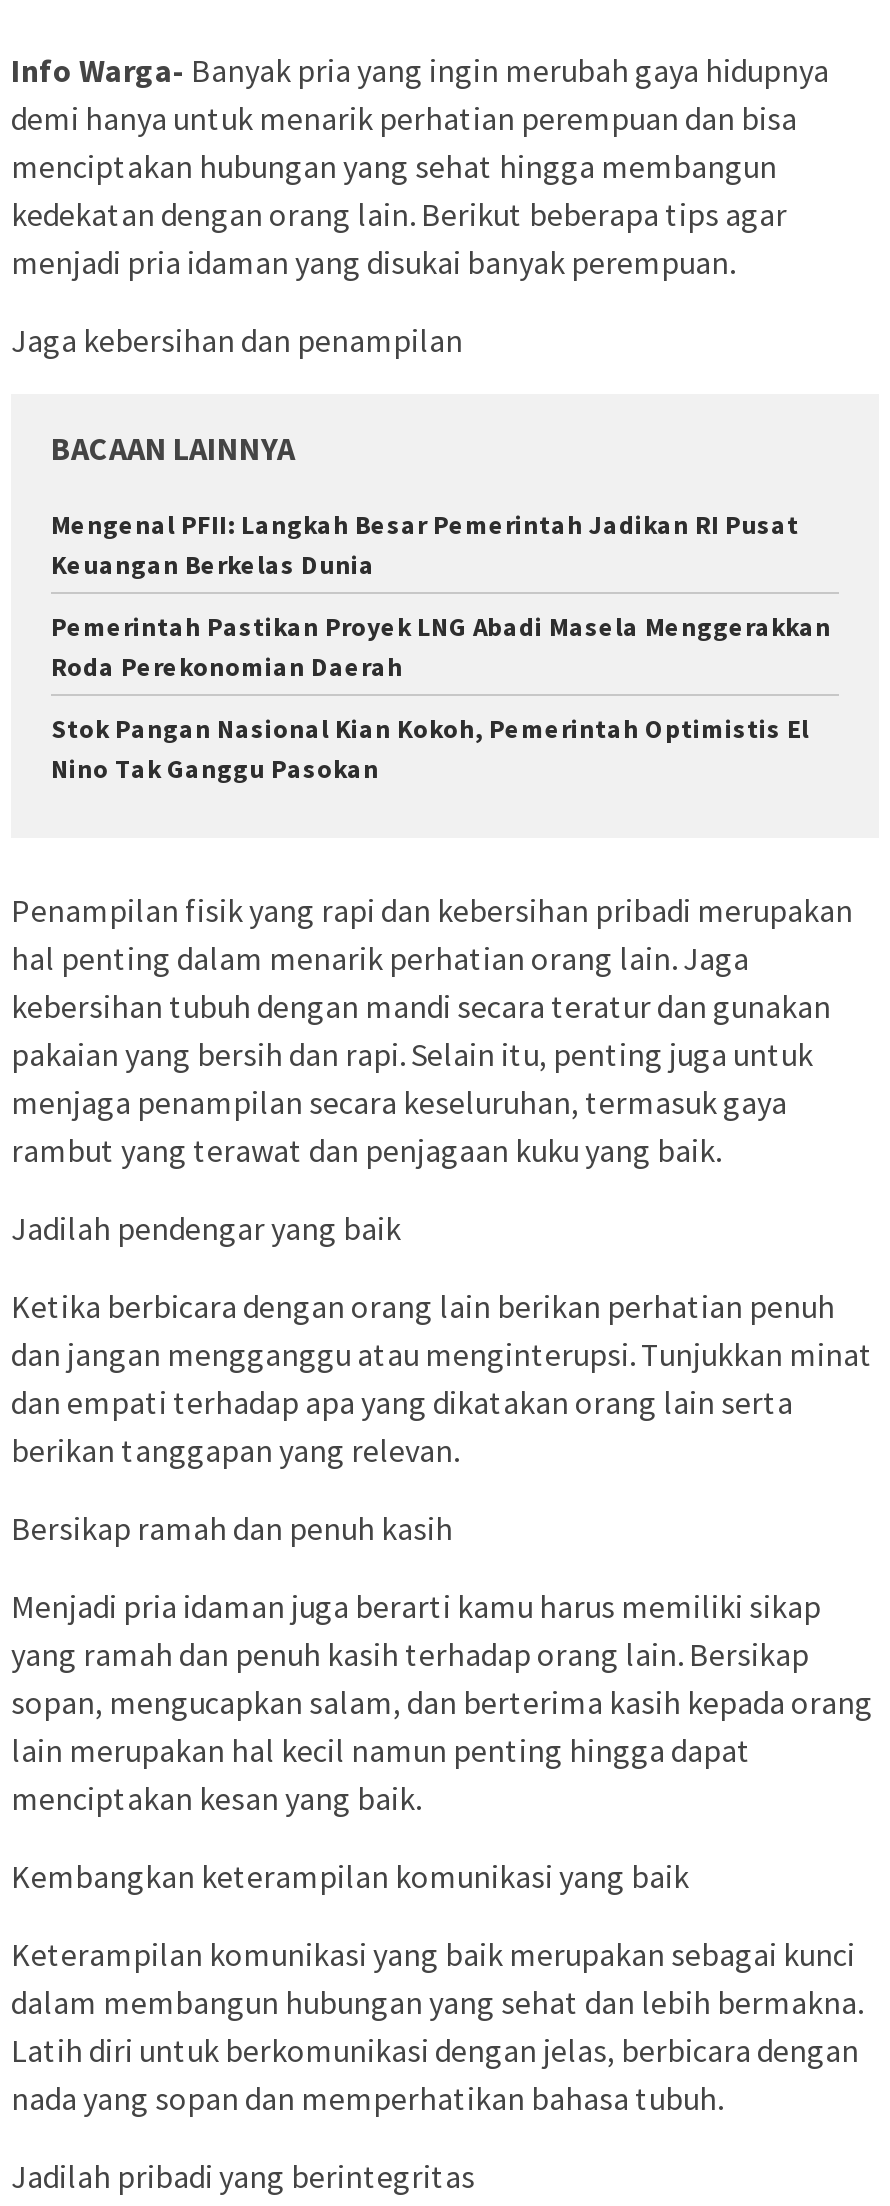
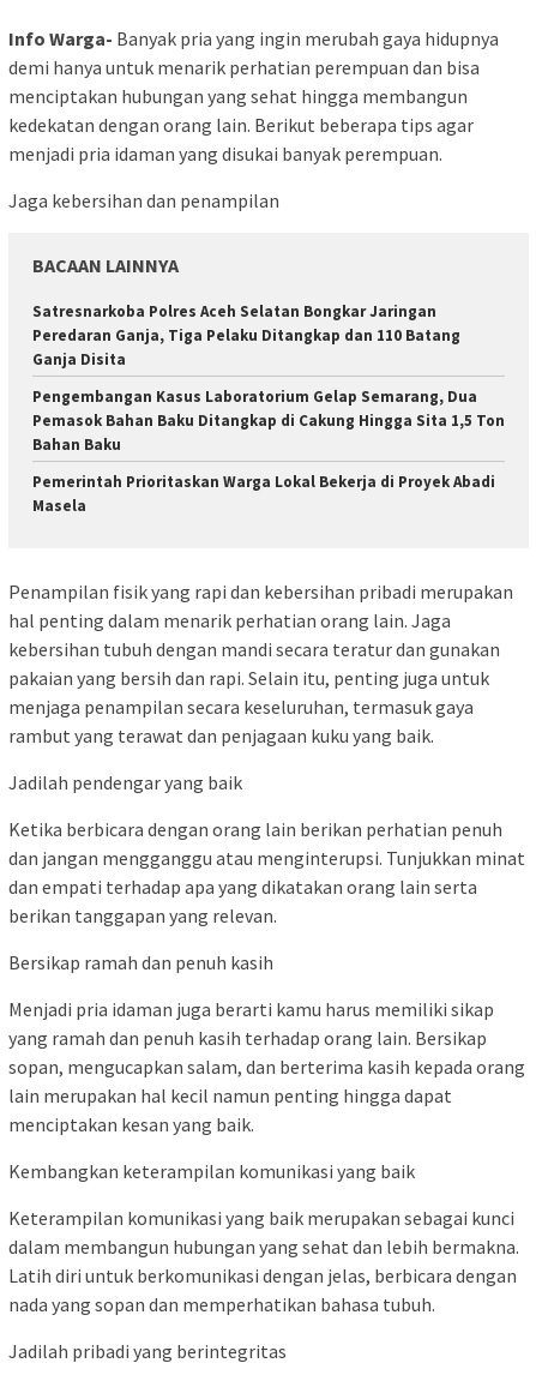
[51,507,799,581] Mengenal PFII: Langkah Besar Pemerintah Jadikan RI Pusat | Keuangan Berkelas Dunia -> [32,302,460,370] Satresnarkoba Polres Aceh Selatan Bongkar Jaringan | Peredaran Ganja, Tiga Pelaku Ditangkap dan 110 Batang | Ganja Disita
[51,609,831,683] Pemerintah Pastikan Proyek LNG Abadi Masela Menggerakkan | Roda Perekonomian Daerah -> [32,387,505,455] Pengembangan Kasus Laboratorium Gelap Semarang, Dua | Pemasok Bahan Baku Ditangkap di Cakung Hingga Sita 1,5 Ton | Bahan Baku
[51,711,809,785] Stok Pangan Nasional Kian Kokoh, Pemerintah Optimistis El | Nino Tak Ganggu Pasokan -> [32,472,495,516] Pemerintah Prioritaskan Warga Lokal Bekerja di Proyek Abadi | Masela

